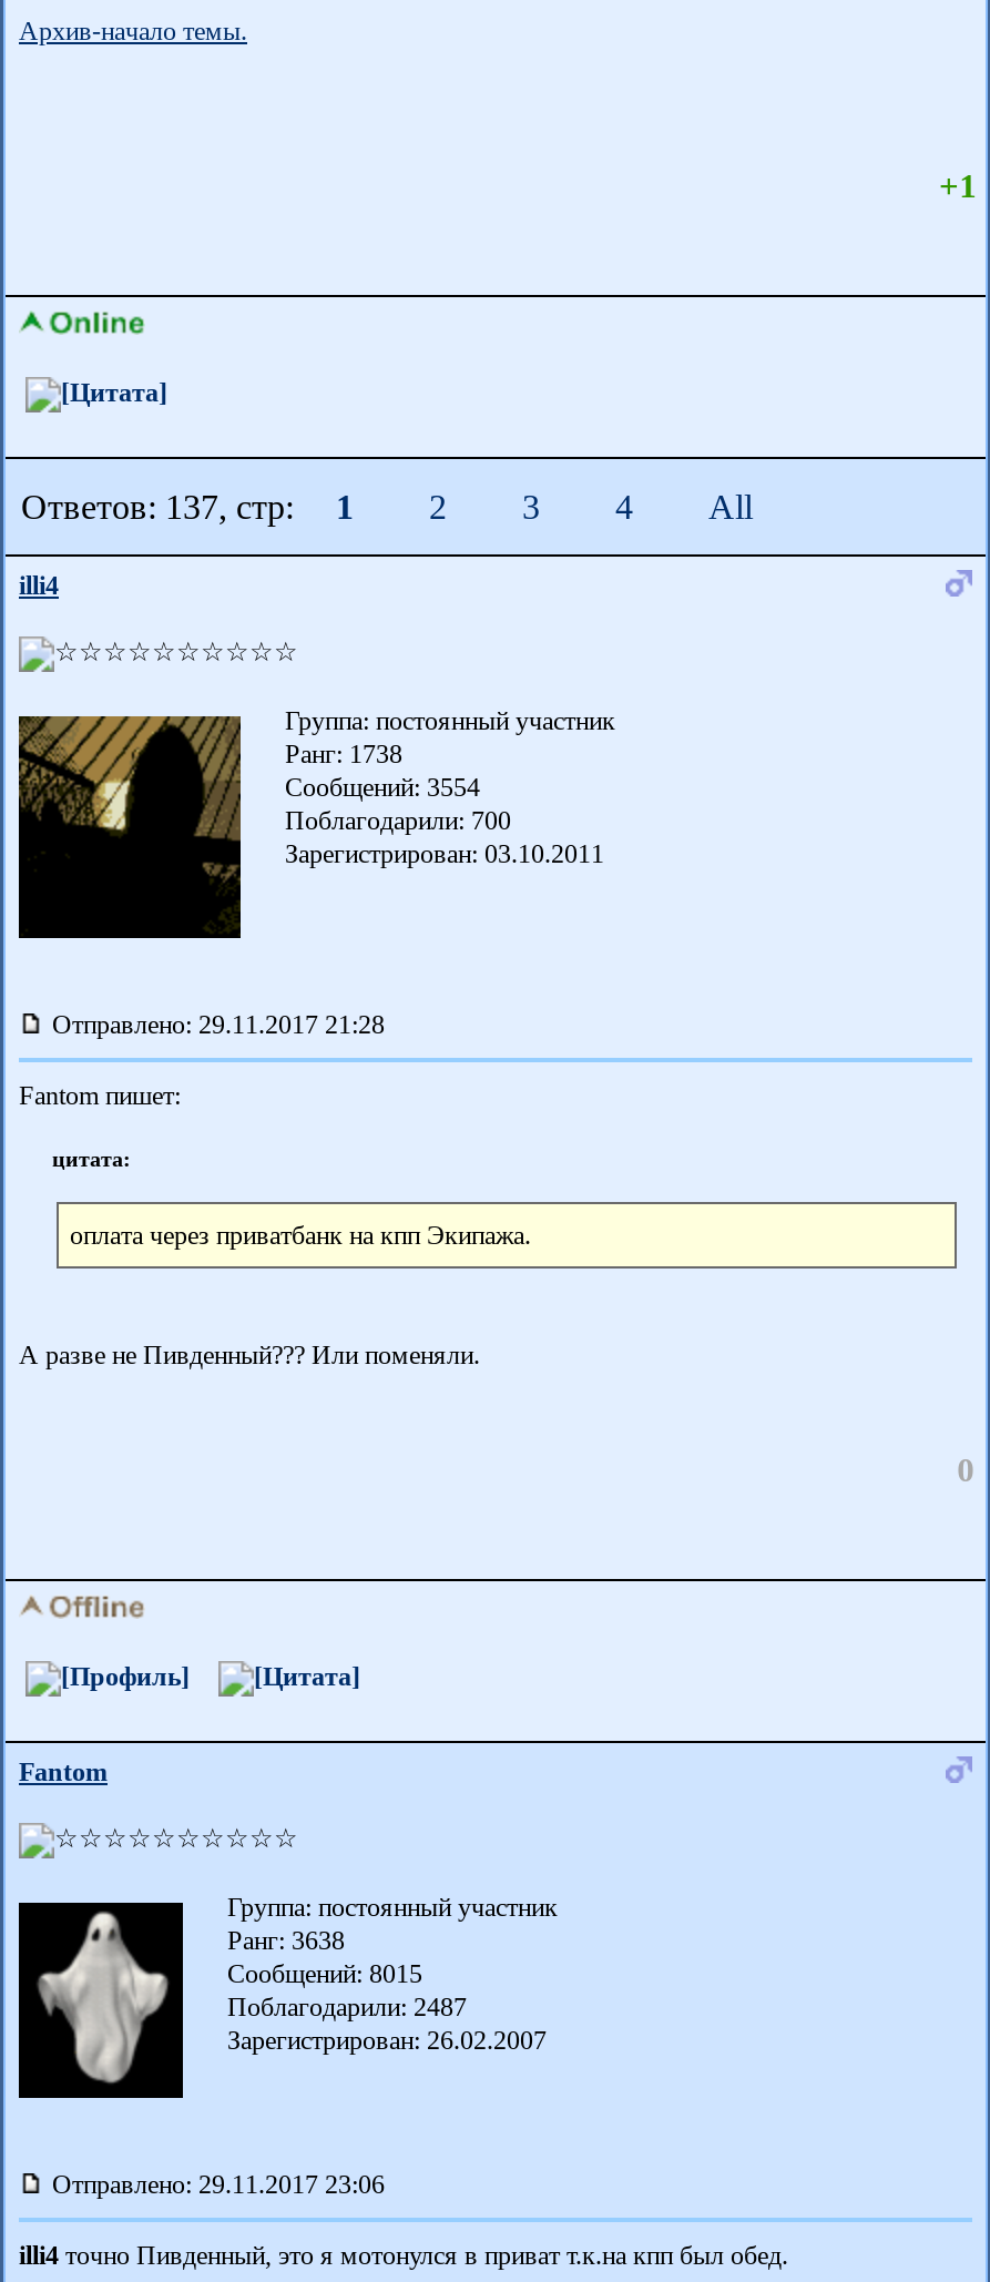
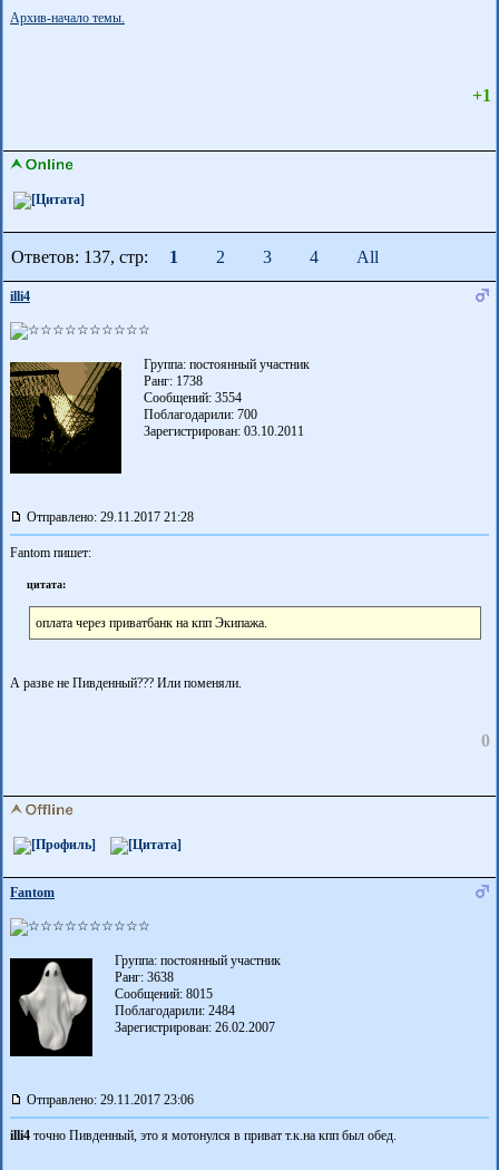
[19,716,243,880] [image] -> [10,362,123,443] [image]
[227,1991,467,2023] Поблагодарили: 2487 -> [115,1003,235,1018] Поблагодарили: 2484

